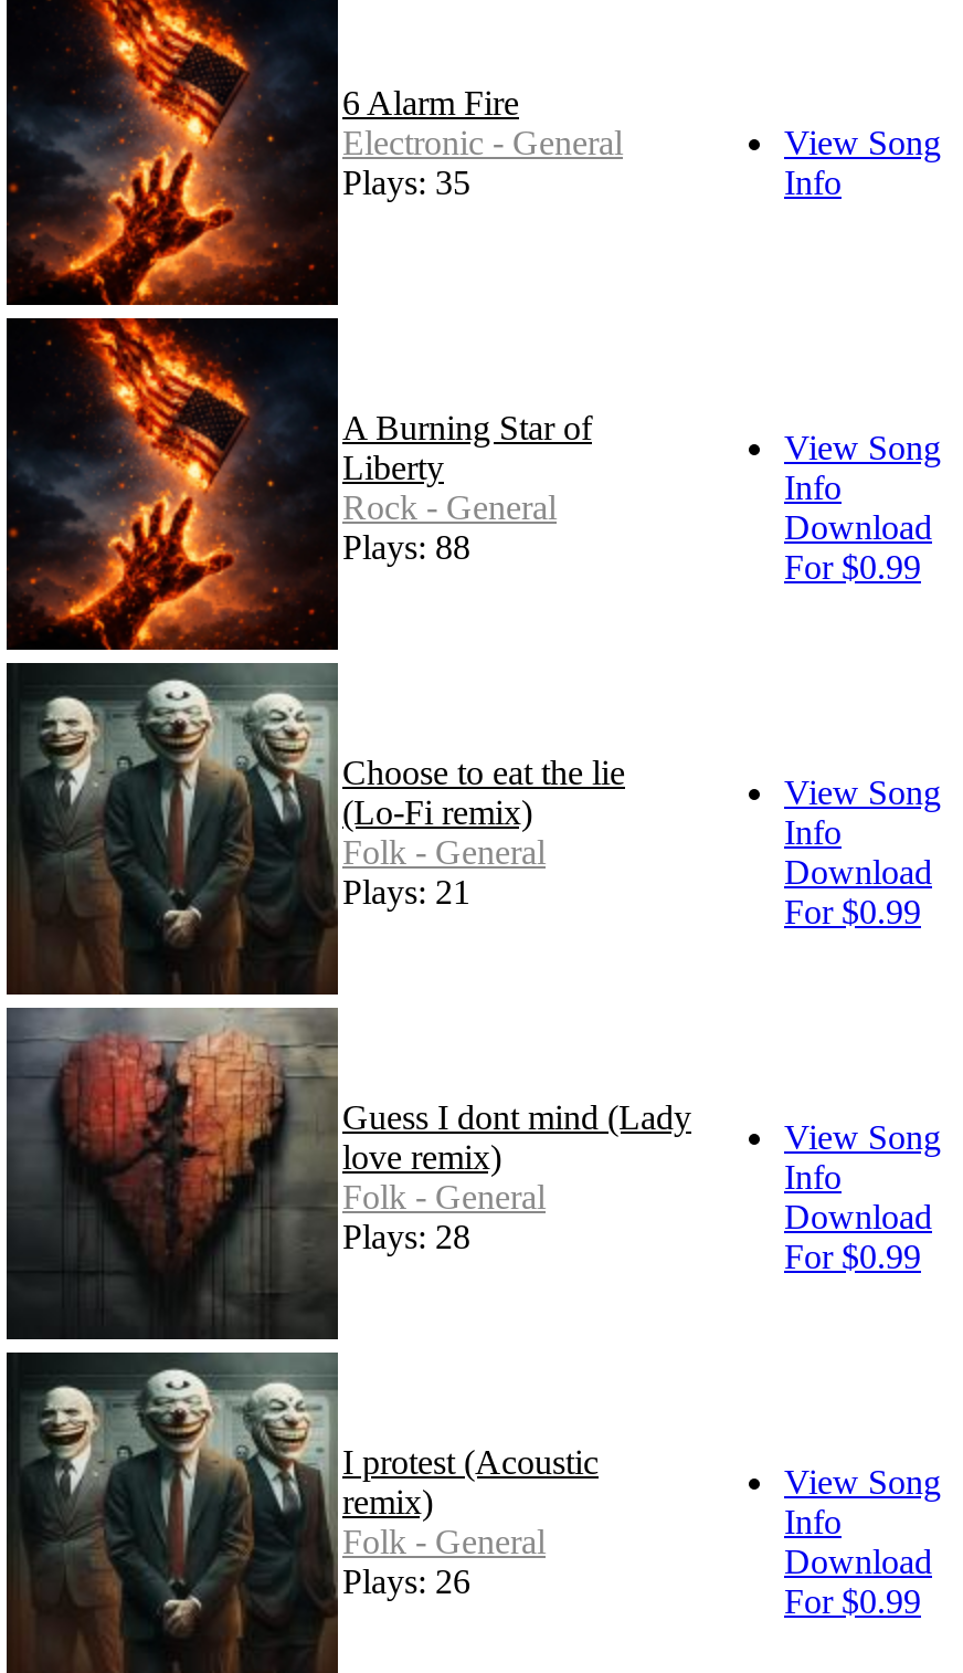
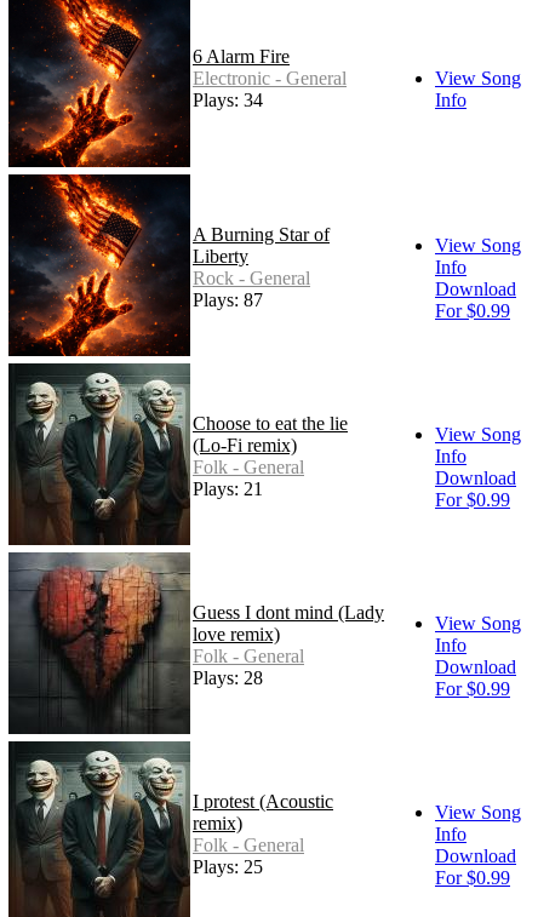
[342,162,470,200] Plays: 35 -> [193,89,263,110] Plays: 34
[342,527,470,565] Plays: 88 -> [193,289,263,310] Plays: 87
[342,1561,470,1599] Plays: 26 -> [193,856,263,876] Plays: 25

